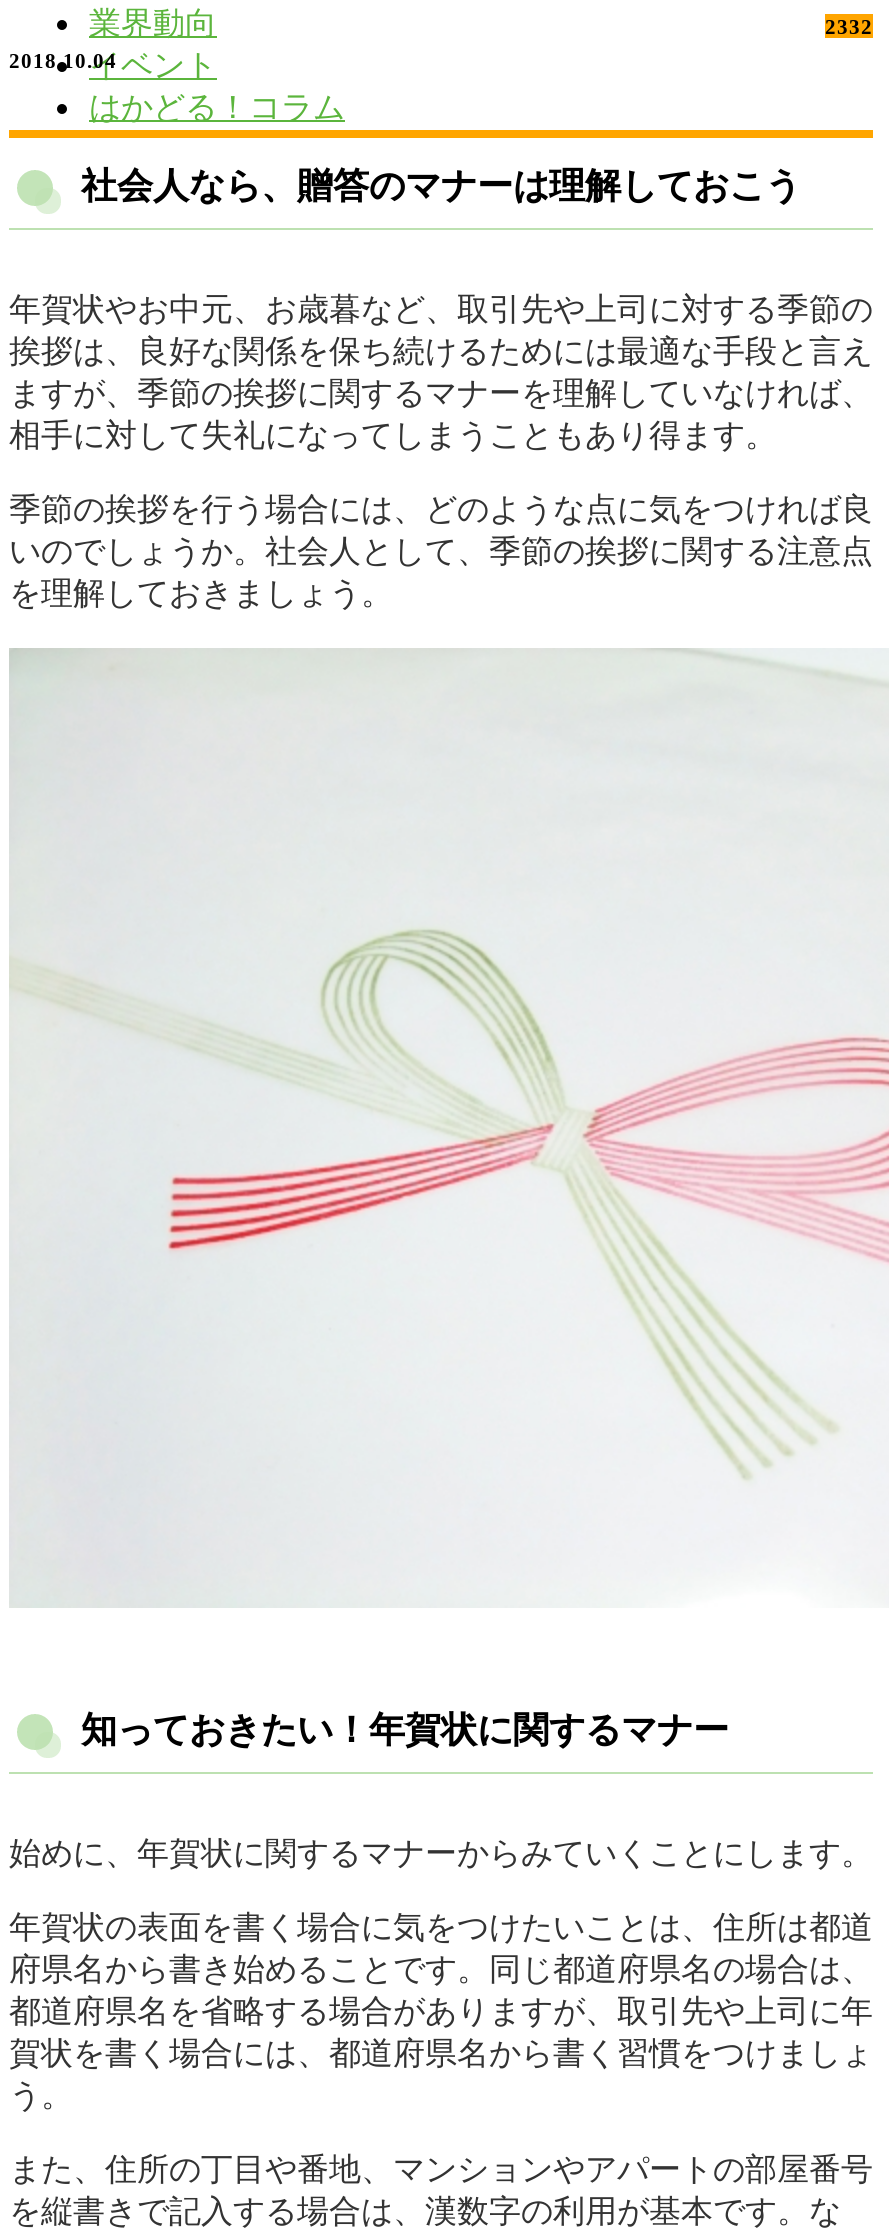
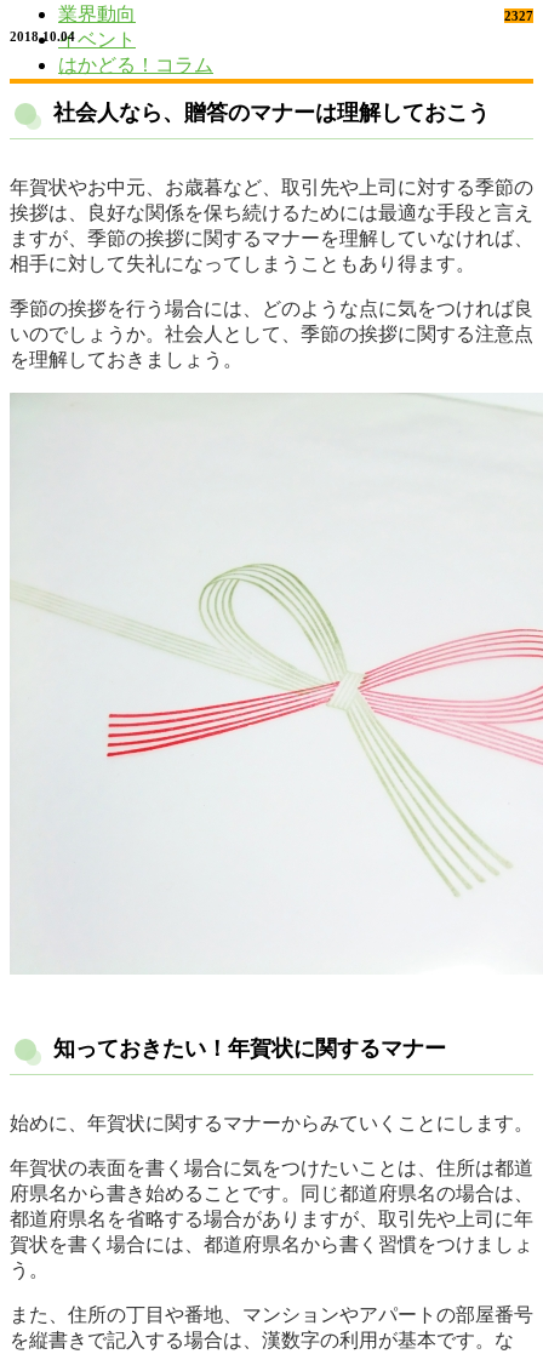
[825,14,873,38] 2332 -> [504,9,533,23] 2327

